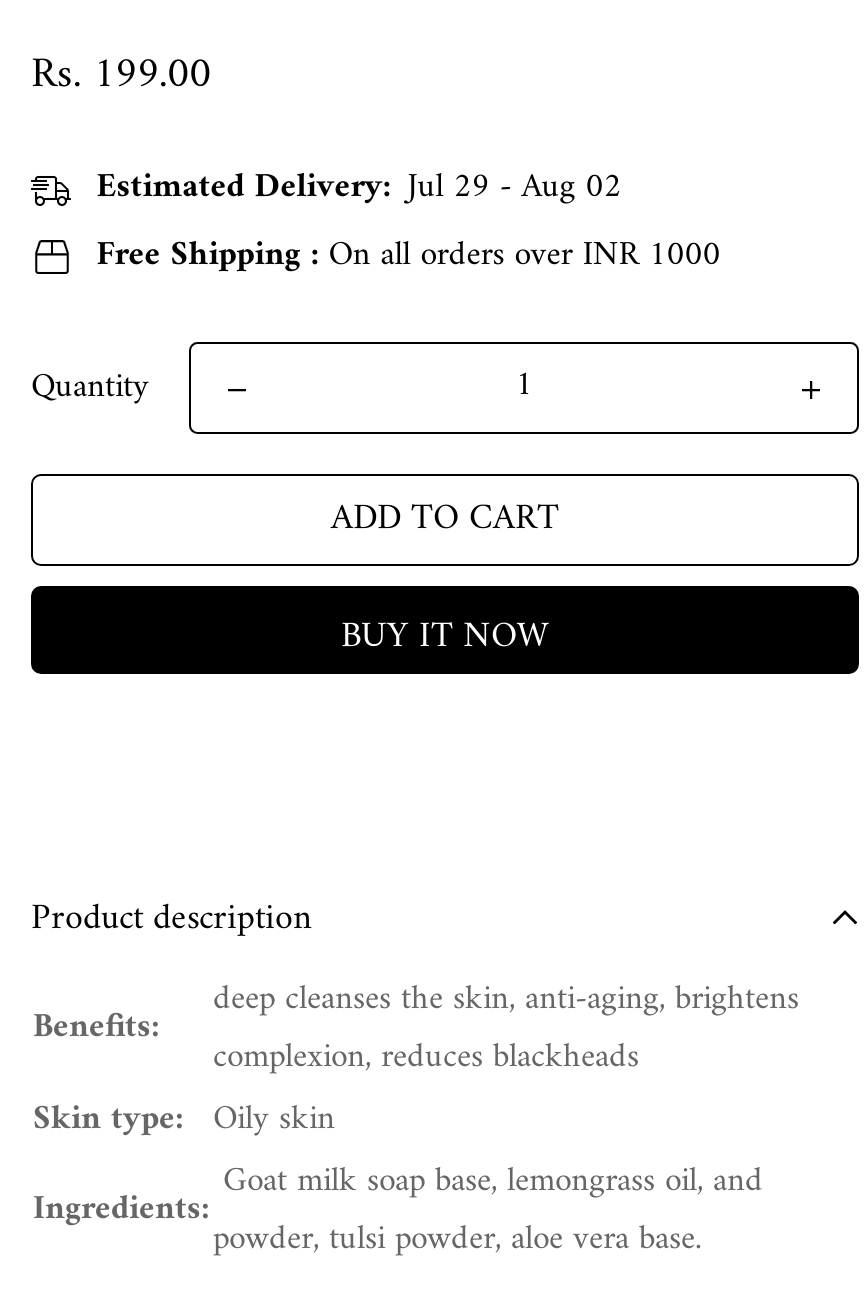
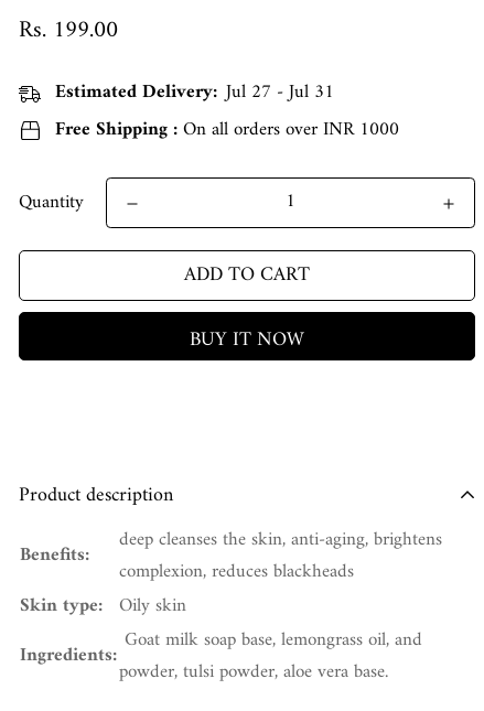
[97,158,621,218] Estimated Delivery: Jul 29 - Aug 02 -> [55,76,334,109] Estimated Delivery: Jul 27 - Jul 31

